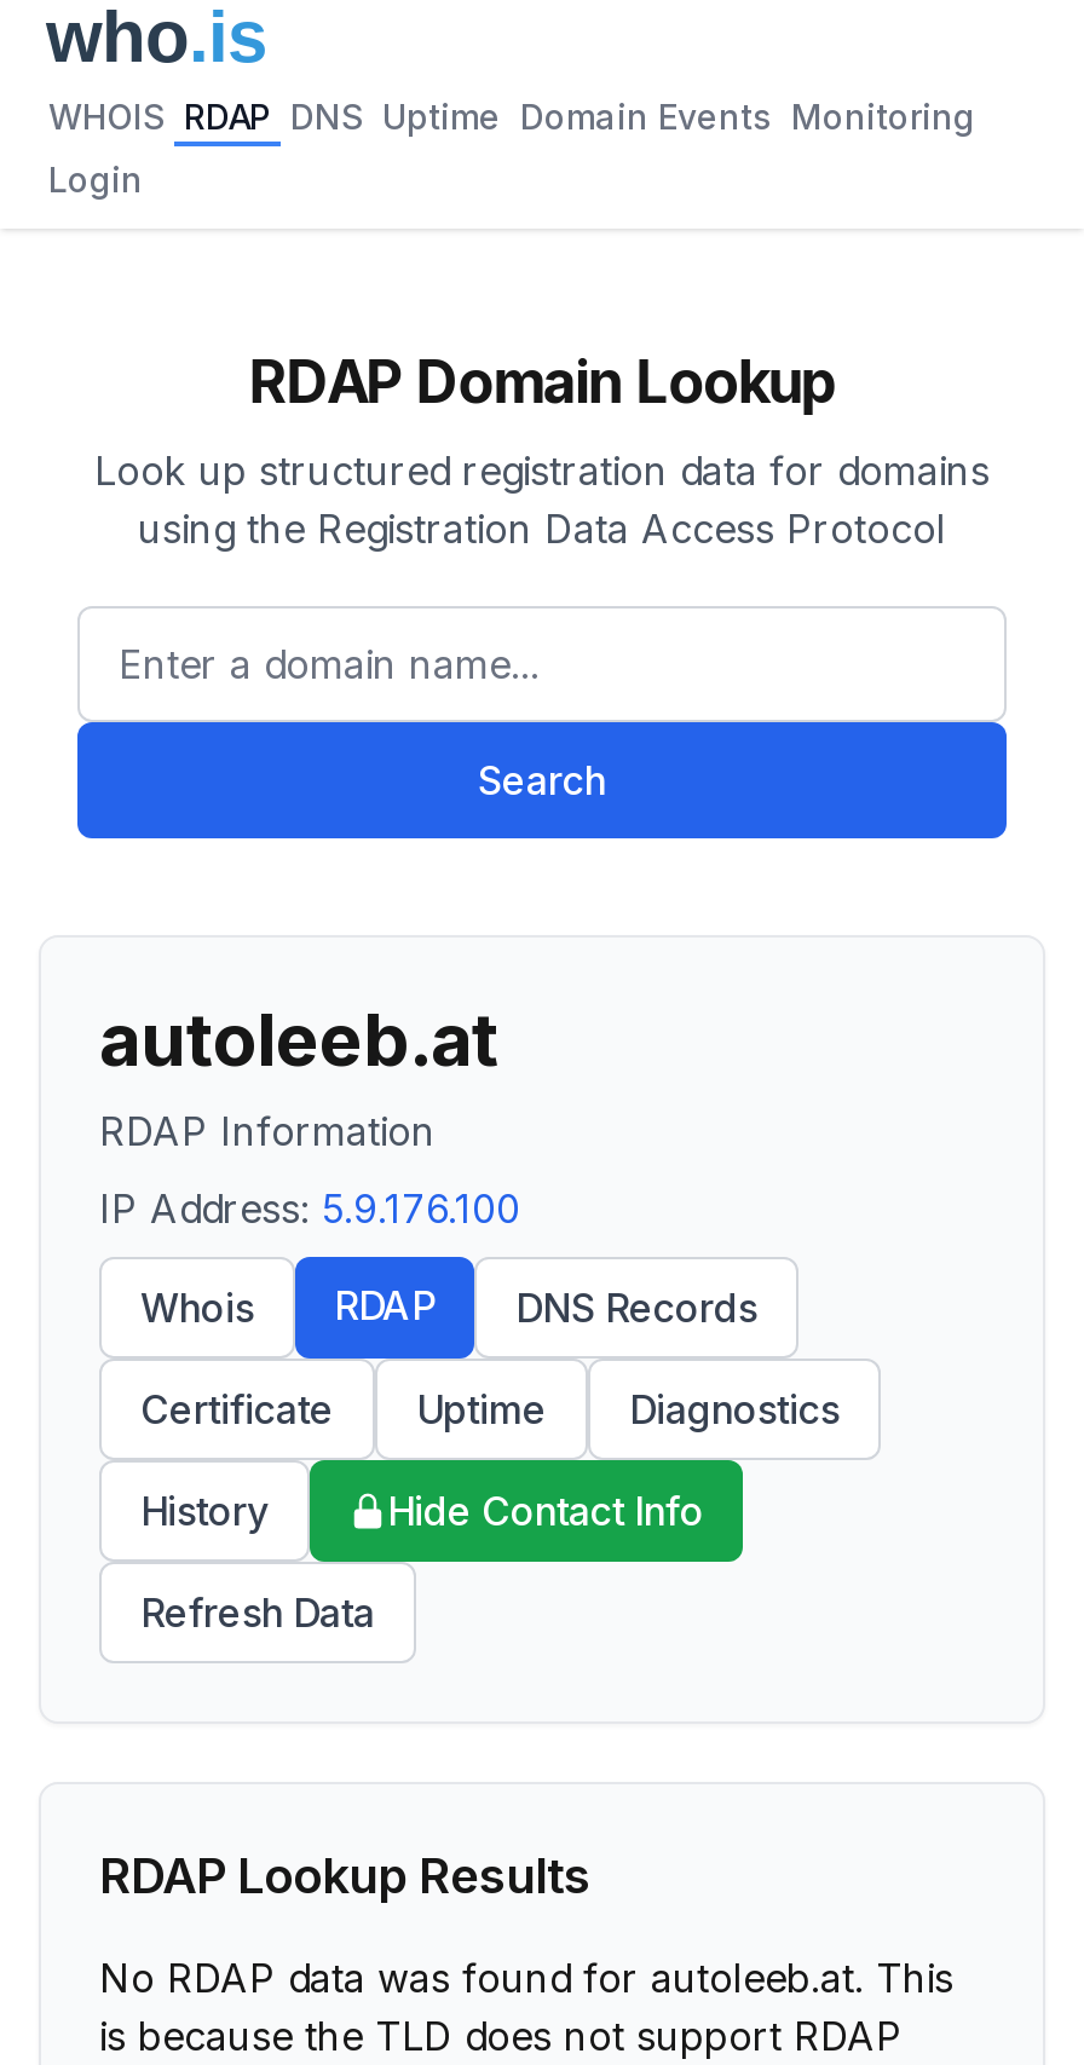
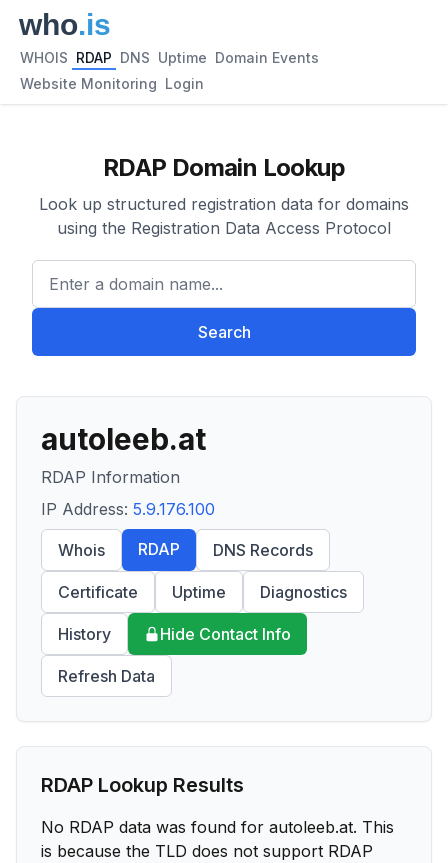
[48,96,975,137] WHOIS RDAP DNS Uptime Domain Events Monitoring -> [20,49,319,66] WHOIS RDAP DNS Uptime Domain Events
[48,158,143,200] Login -> [20,75,204,92] Website Monitoring Login

